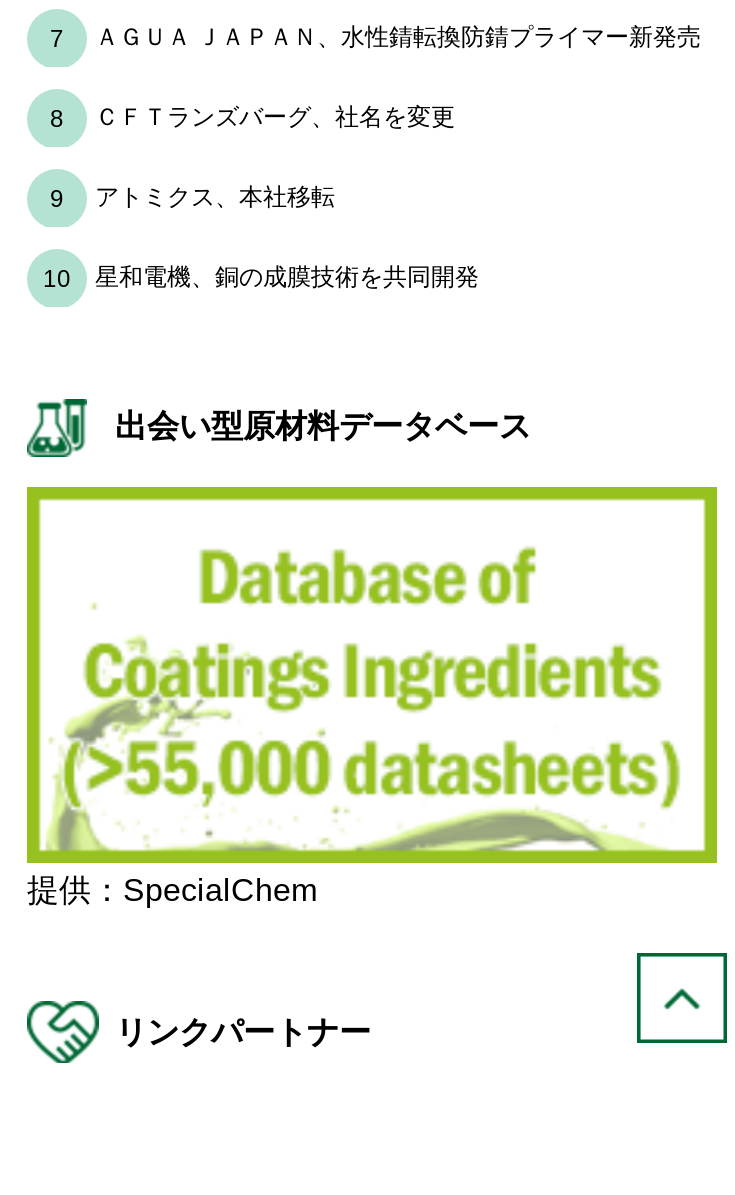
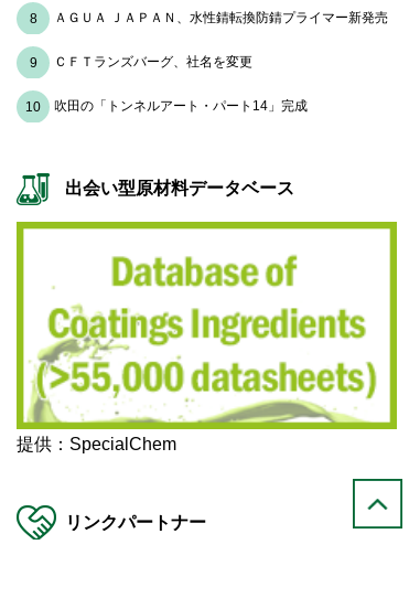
[95,184,479,292] アトミクス、本社移転 | 星和電機、銅の成膜技術を共同開発 -> [54,99,308,114] 吹田の「トンネルアート・パート14」完成

